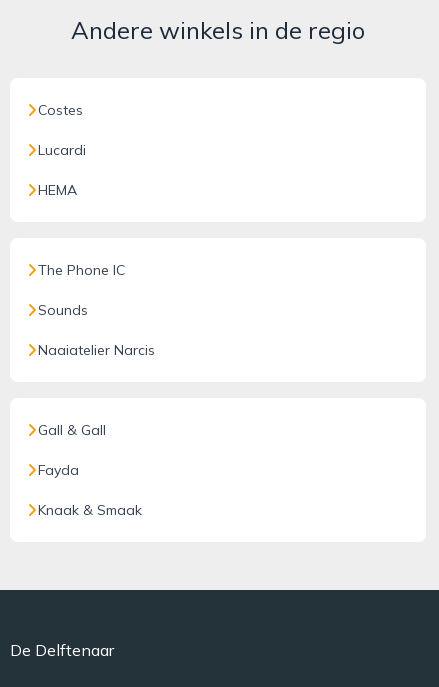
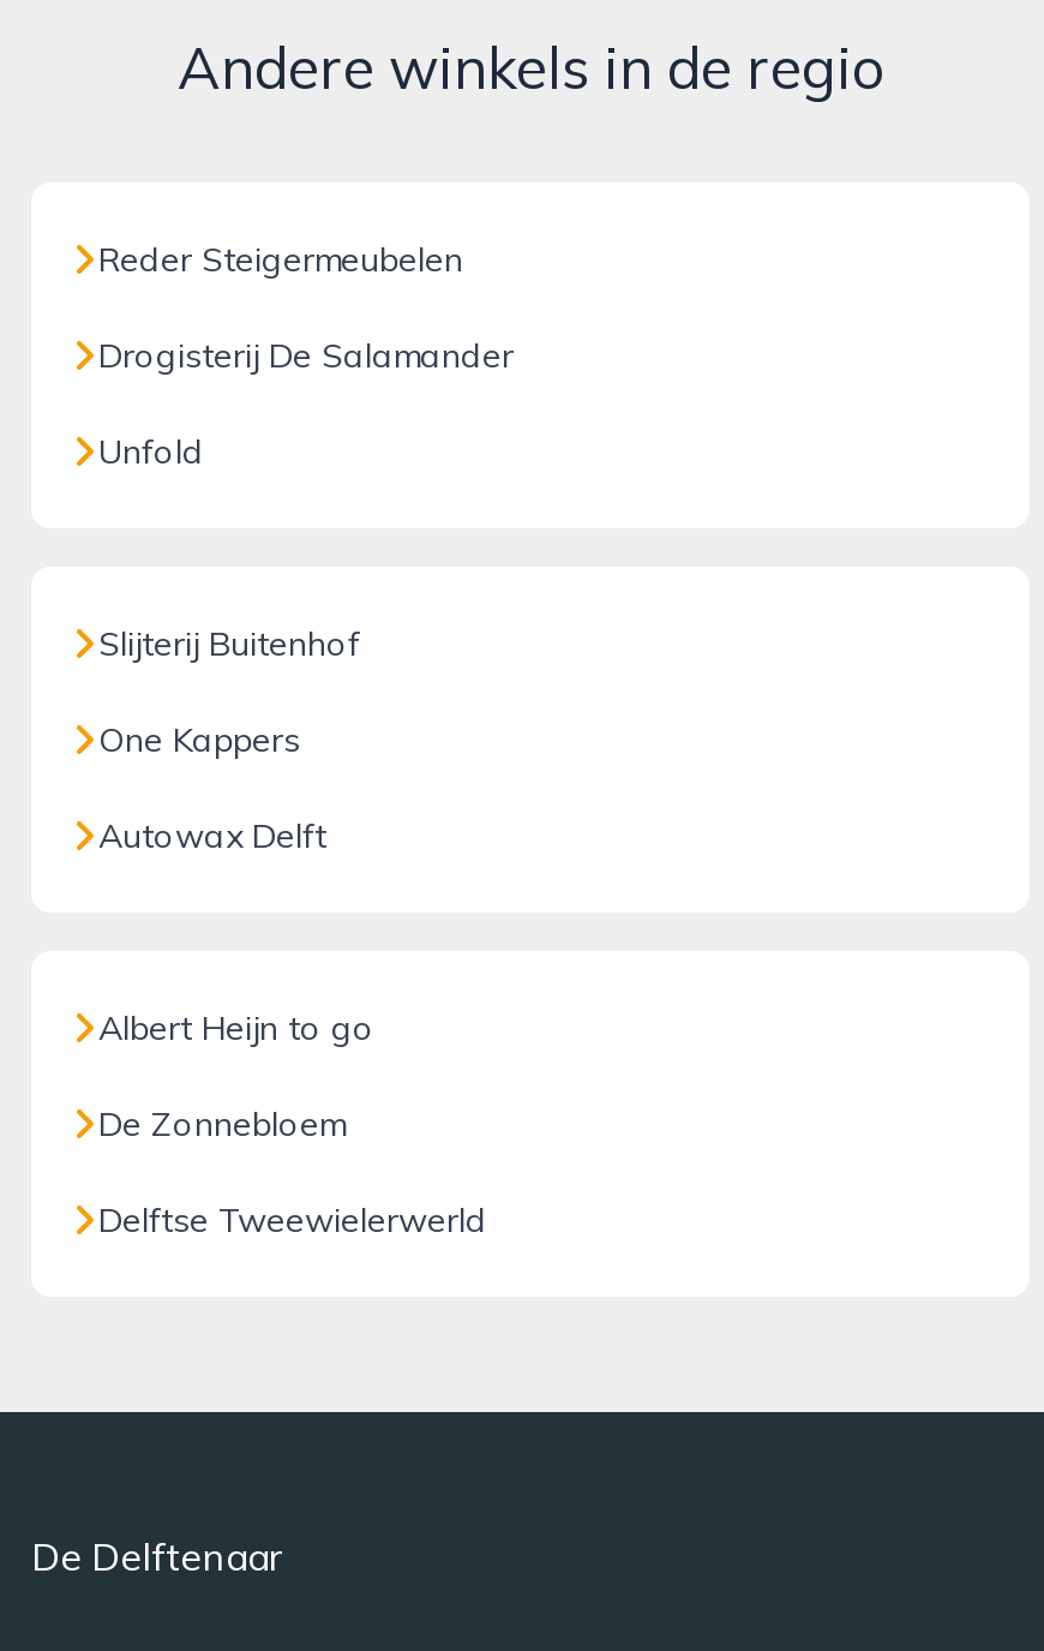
[38,101,83,119] Costes -> [98,238,463,281] Reder Steigermeubelen
[38,141,86,159] Lucardi -> [98,334,514,377] Drogisterij De Salamander
[38,181,77,199] HEMA -> [98,430,204,473] Unfold
[38,261,125,279] The Phone IC -> [98,622,360,665] Slijterij Buitenhof
[38,301,88,319] Sounds -> [98,718,300,761] One Kappers
[38,341,155,359] Naaiatelier Narcis -> [98,814,326,857] Autowax Delft
[38,421,106,439] Gall & Gall -> [98,1006,374,1049] Albert Heijn to go
[38,461,79,479] Fayda -> [98,1102,346,1145] De Zonnebloem
[38,501,142,519] Knaak & Smaak -> [98,1198,487,1242] Delftse Tweewielerwerld

